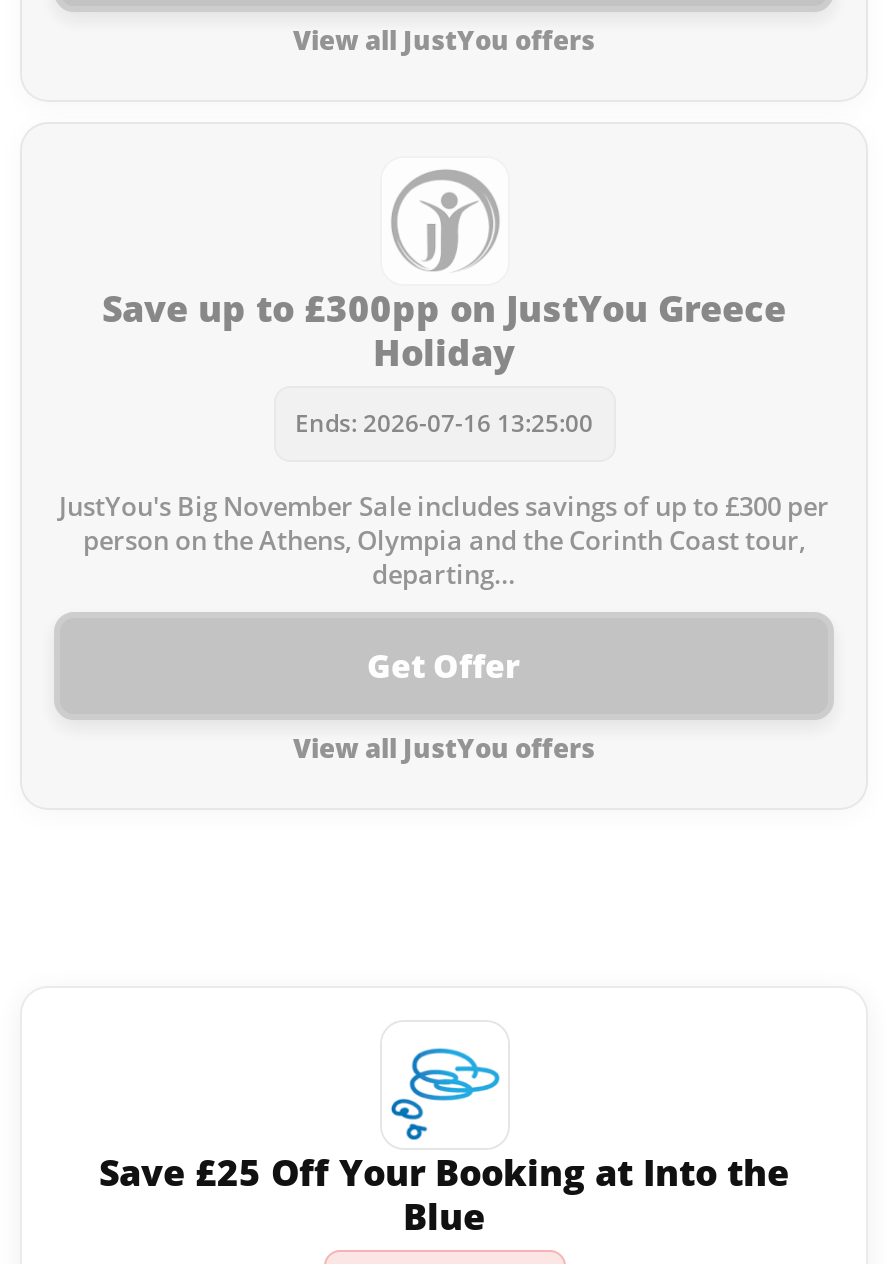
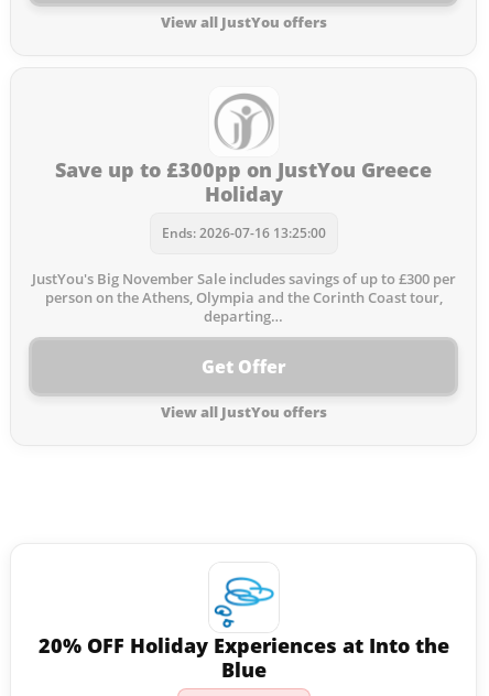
[99,1148,789,1196] Save £25 Off Your Booking at Into the -> [38,632,449,659] 20% OFF Holiday Experiences at Into the

